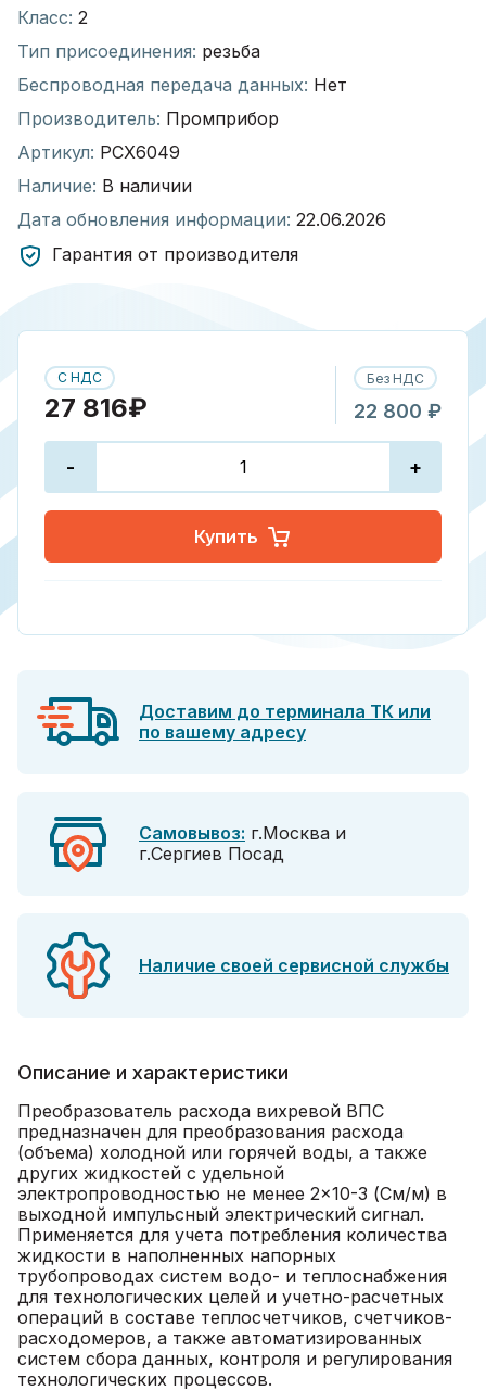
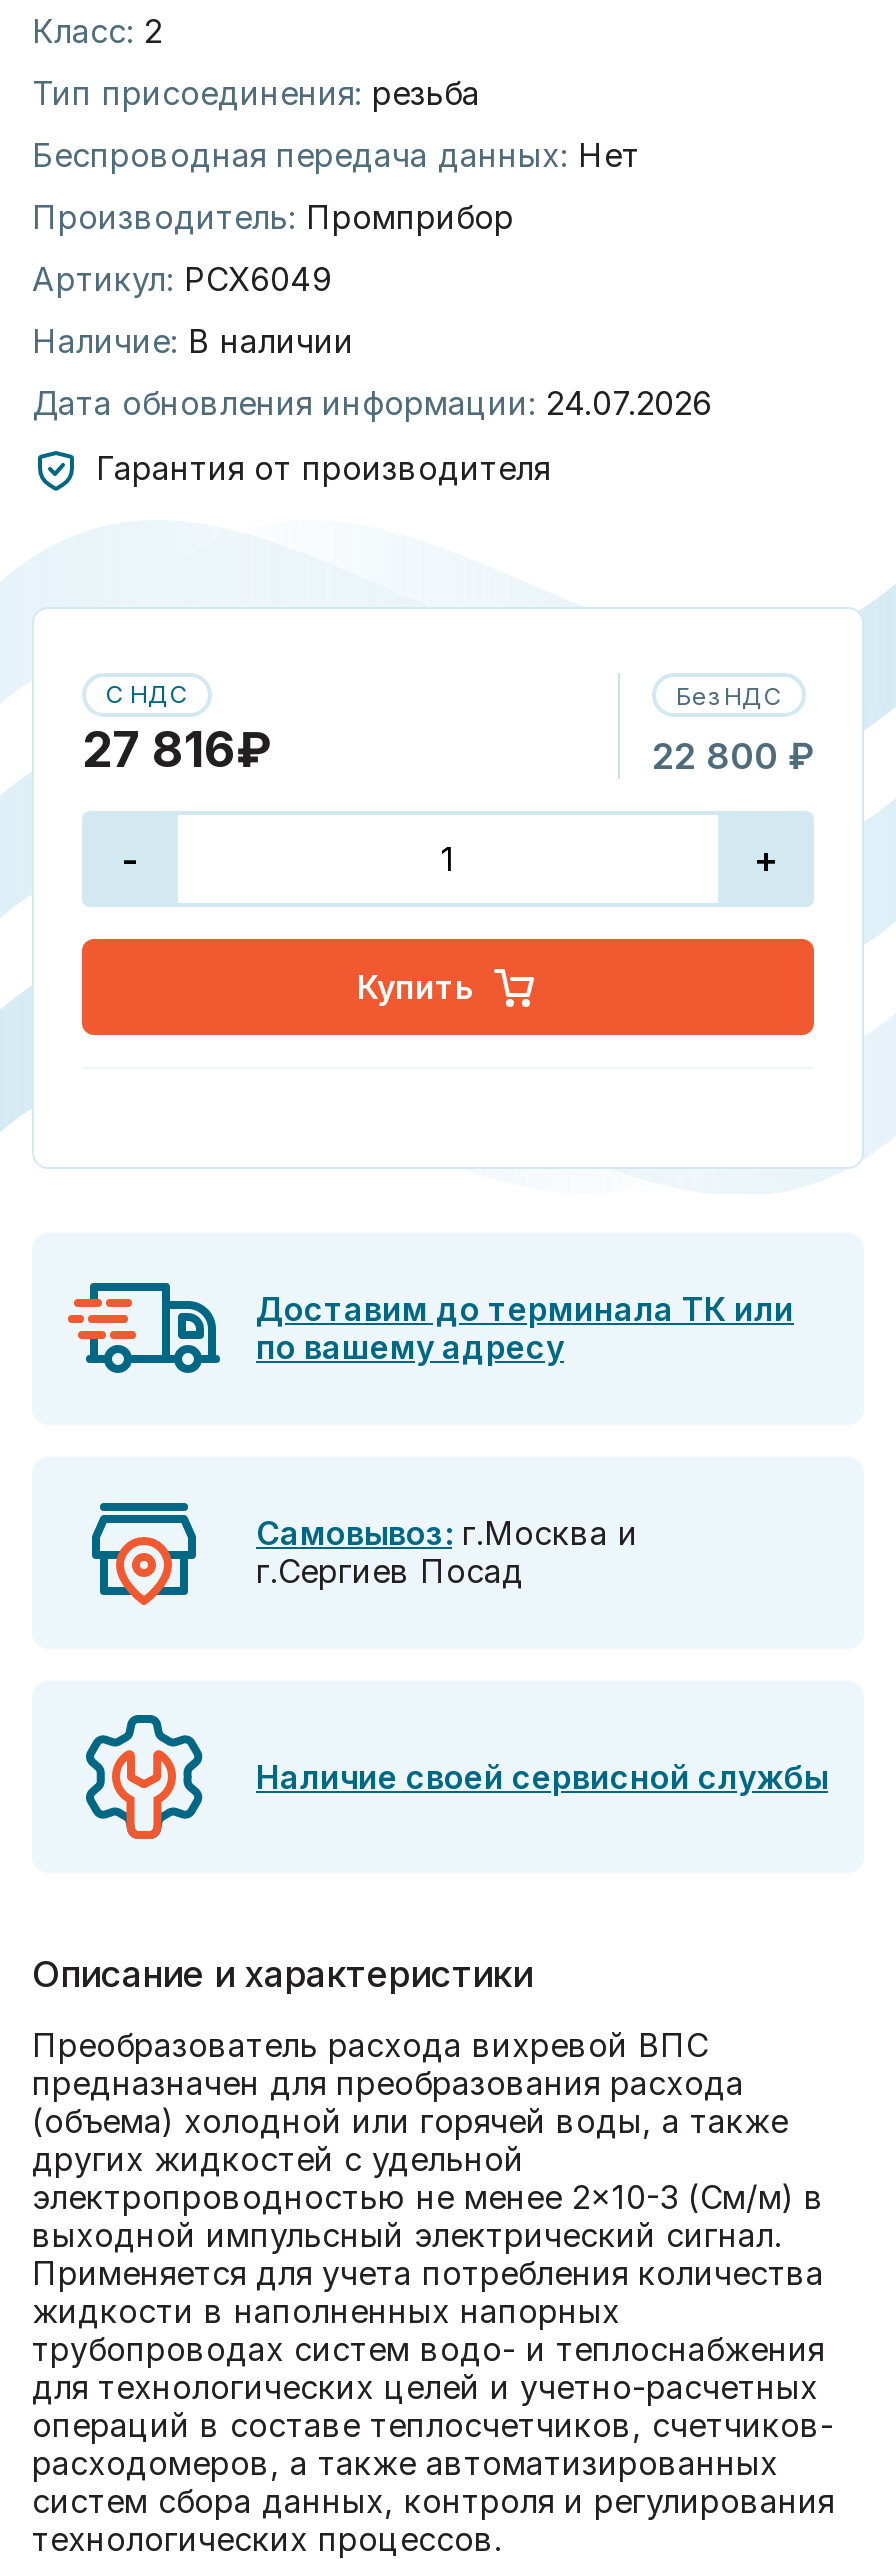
[17,208,386,230] Дата обновления информации: 22.06.2026 -> [32,383,712,423] Дата обновления информации: 24.07.2026

